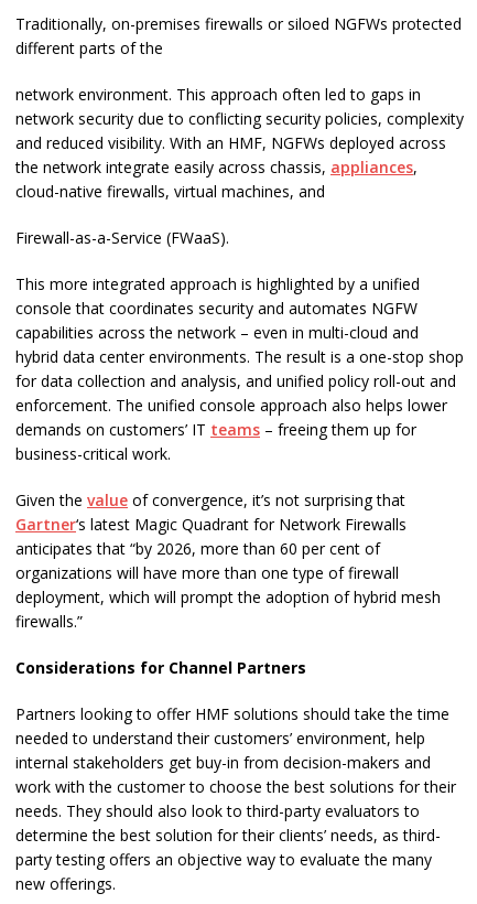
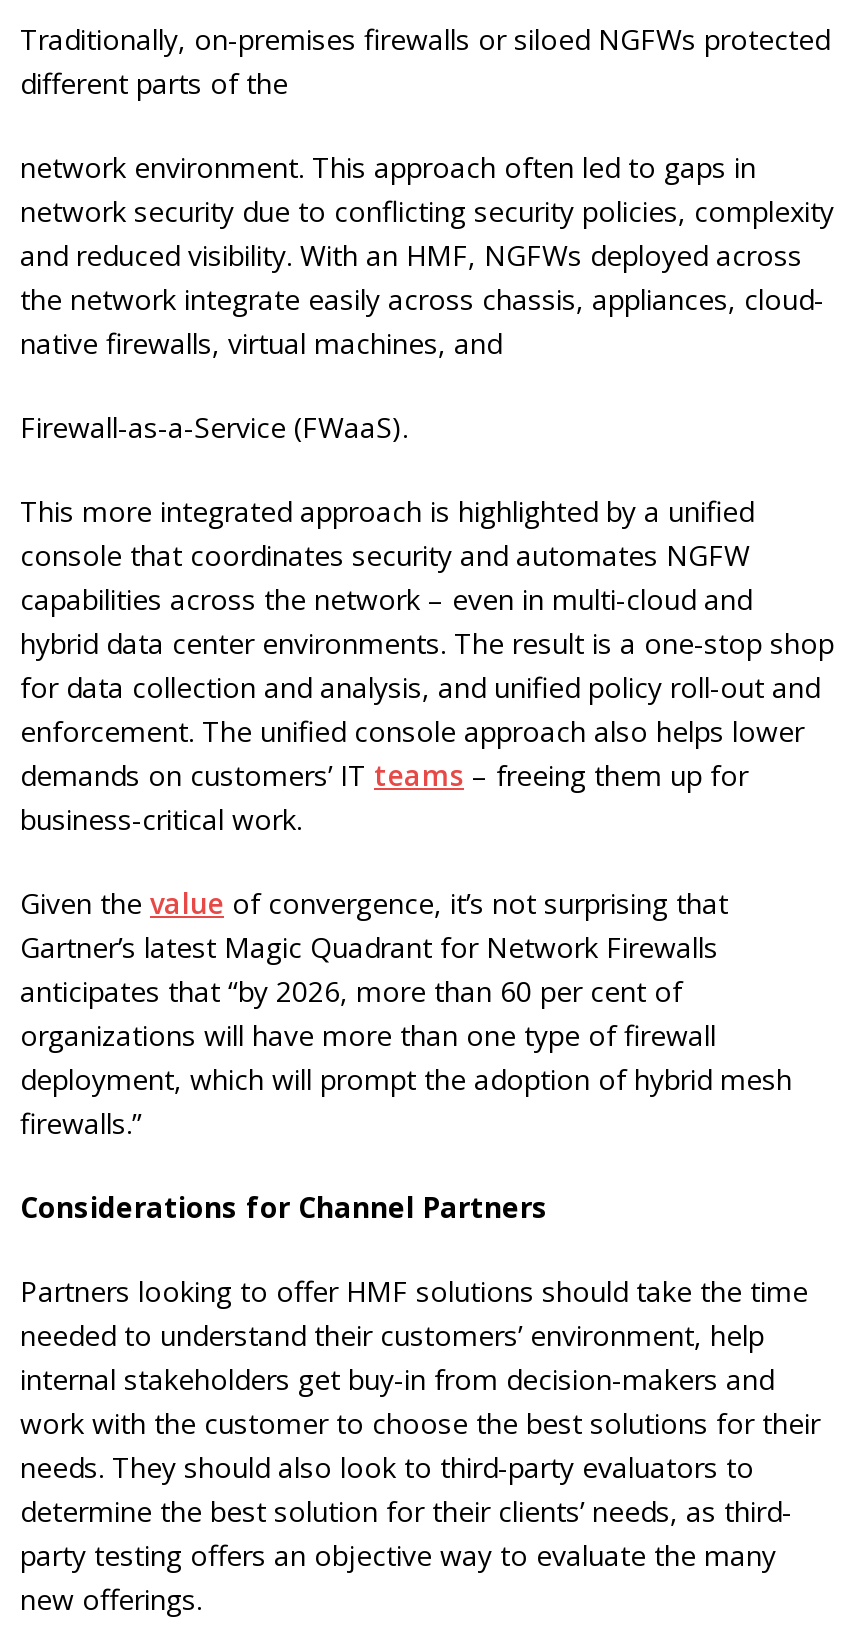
[15,514,406,535] Gartner‘s latest Magic Quadrant for Network Firewalls -> [20,928,718,966] Gartner’s latest Magic Quadrant for Network Firewalls

